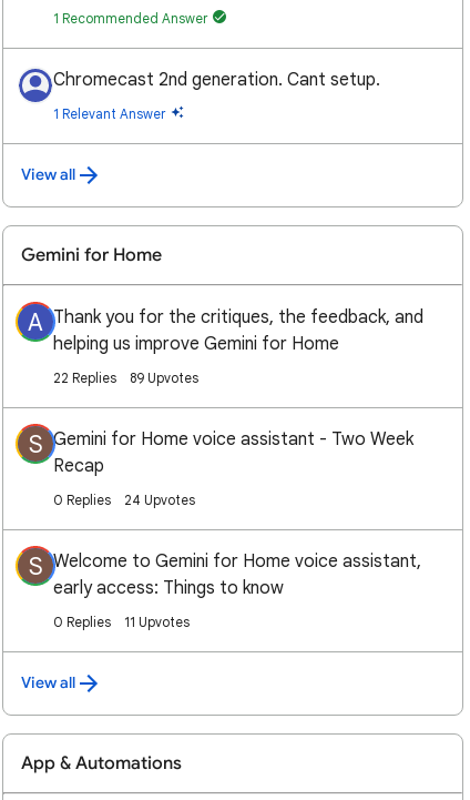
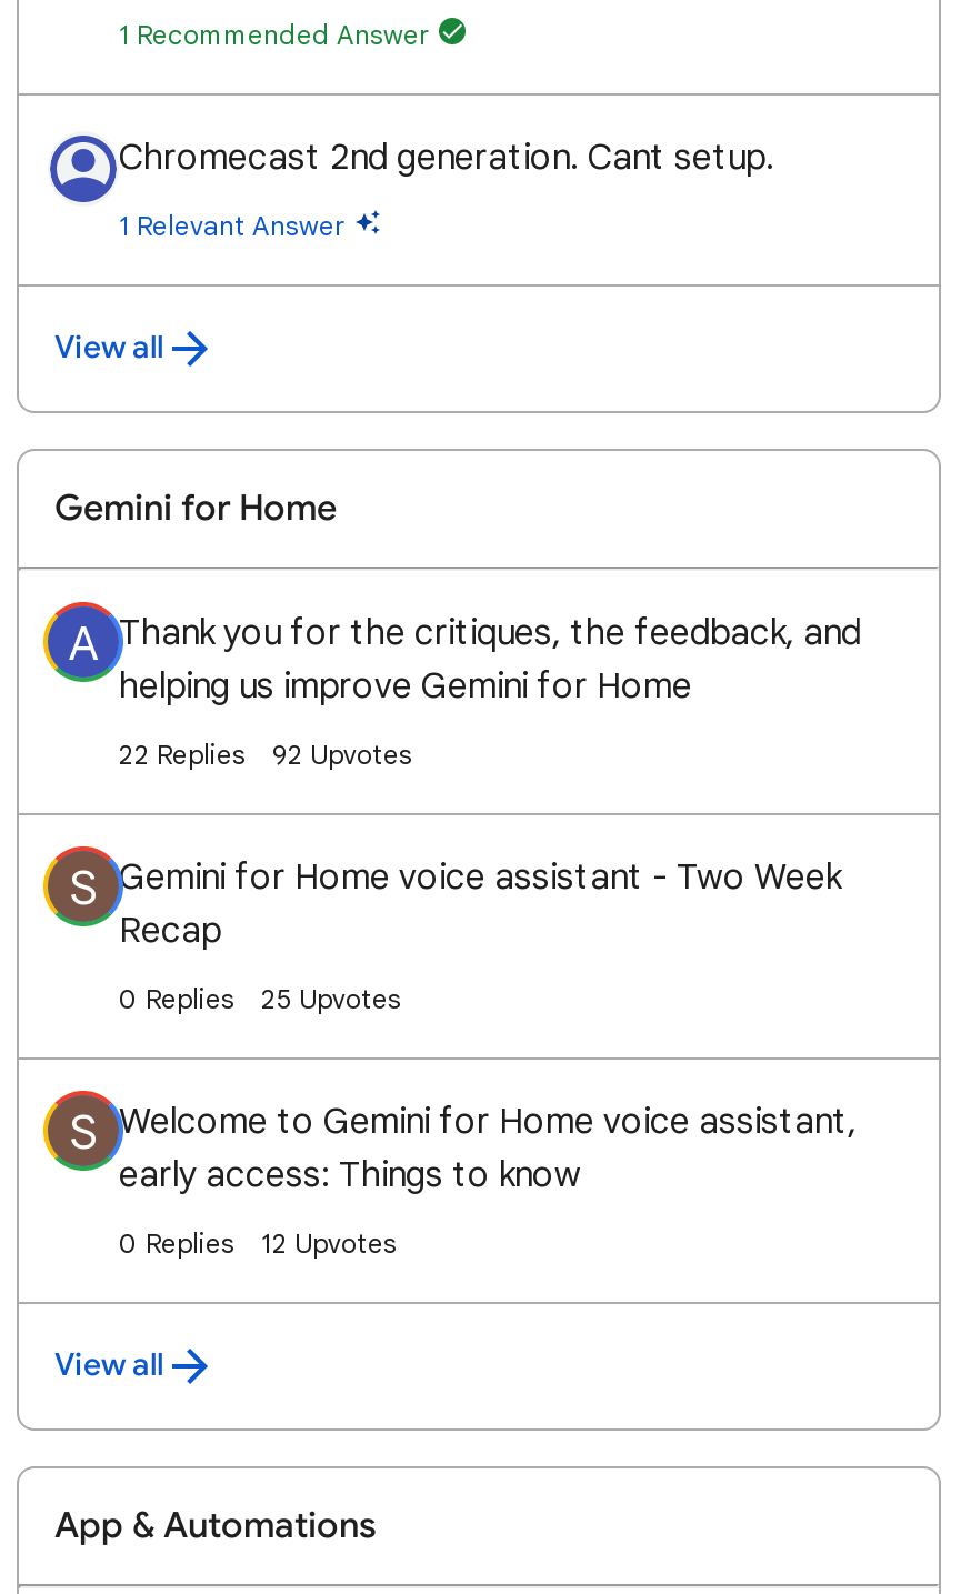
[53,369,198,386] 22 Replies 89 Upvotes -> [119,738,412,771] 22 Replies 92 Upvotes
[124,492,195,508] 24 Upvotes -> [261,982,401,1015] 25 Upvotes
[124,614,190,630] 11 Upvotes -> [261,1226,397,1260] 12 Upvotes

